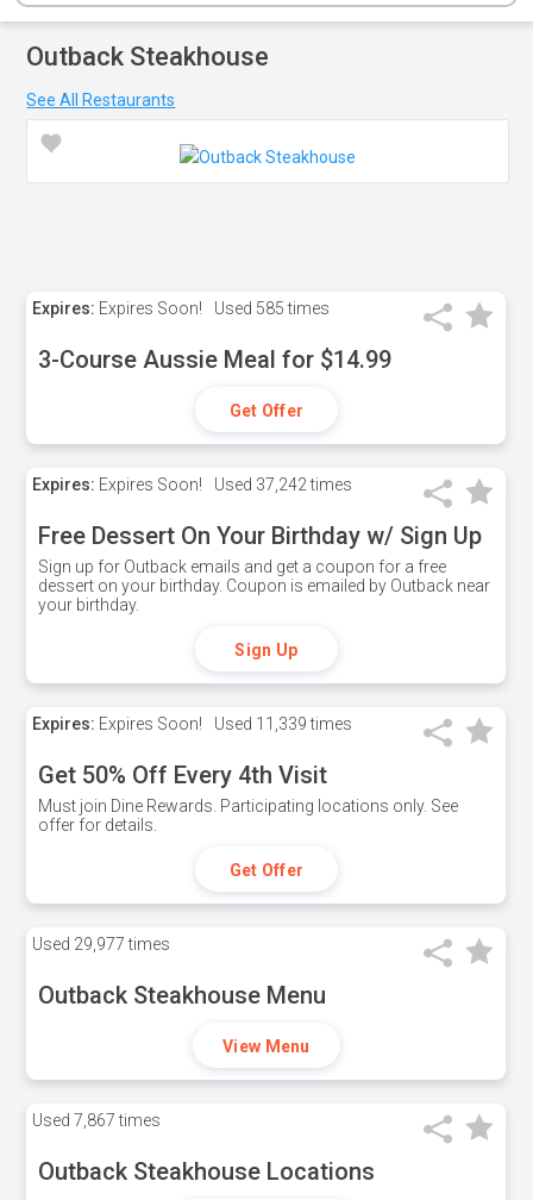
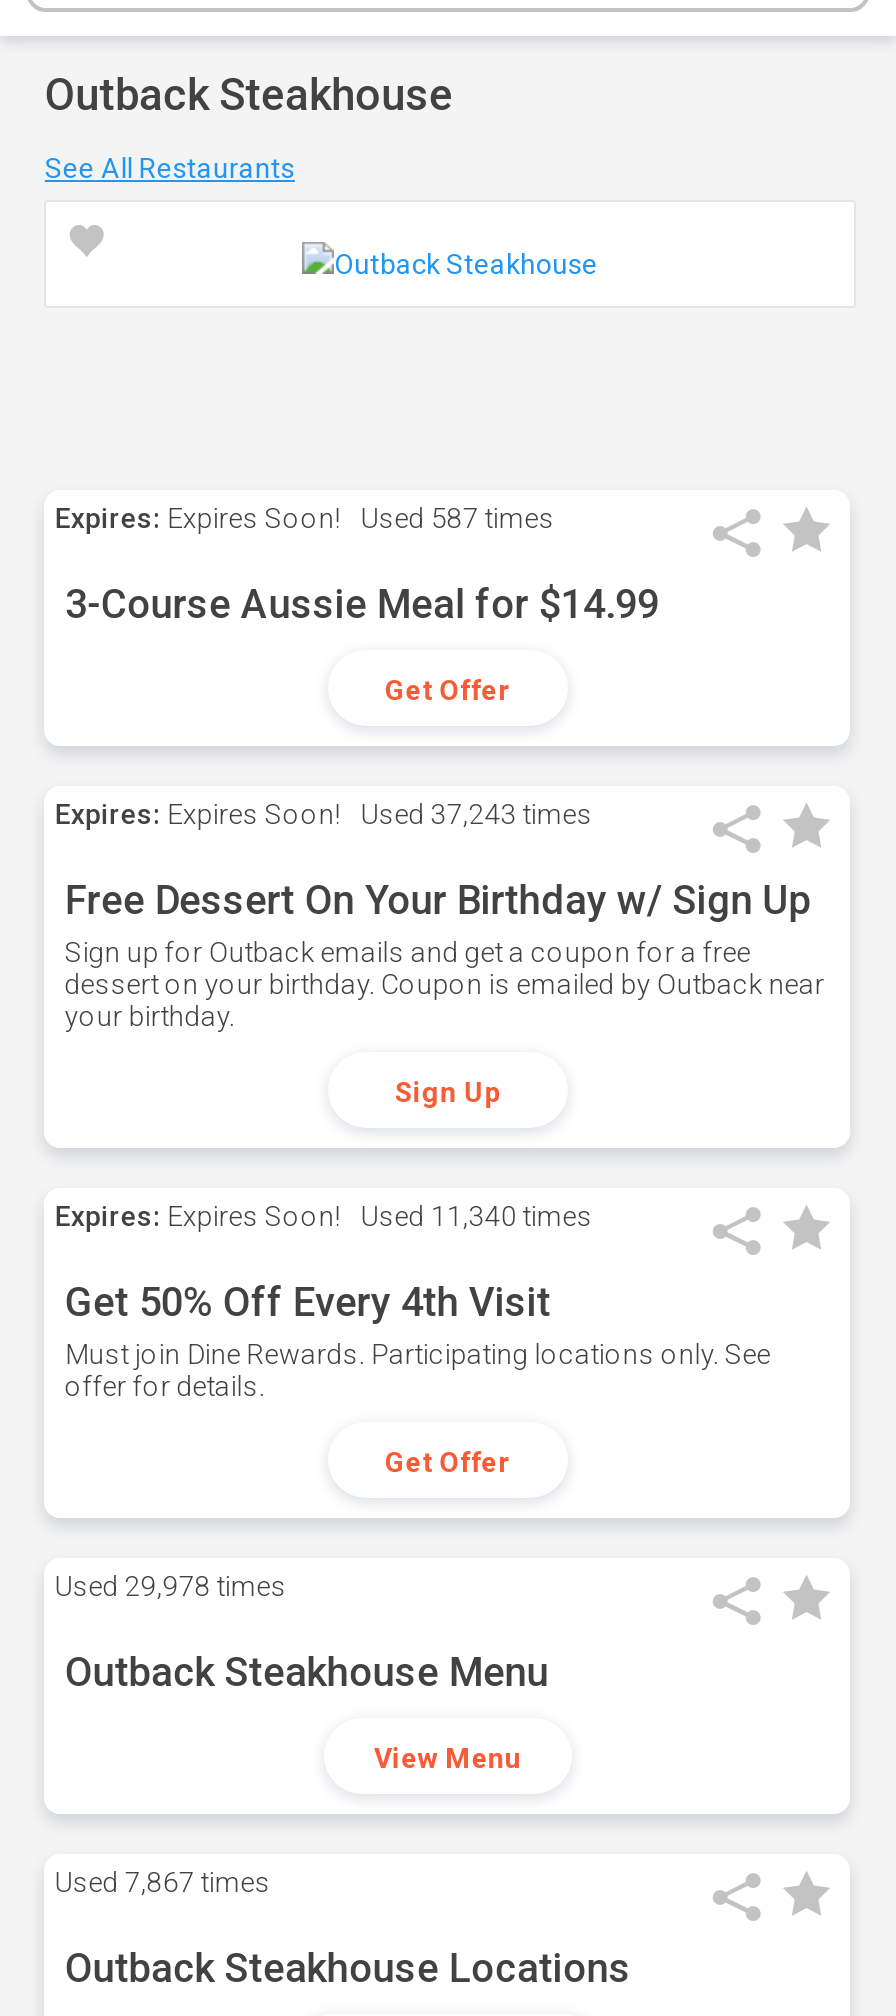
[33,299,330,318] Expires: Expires Soon! Used 585 times -> [55,502,555,534] Expires: Expires Soon! Used 587 times
[33,475,353,494] Expires: Expires Soon! Used 37,242 times -> [55,798,593,830] Expires: Expires Soon! Used 37,243 times
[33,714,353,733] Expires: Expires Soon! Used 11,339 times -> [55,1200,593,1232] Expires: Expires Soon! Used 11,340 times
[33,935,171,954] Used 29,977 times -> [55,1570,287,1602] Used 29,978 times

